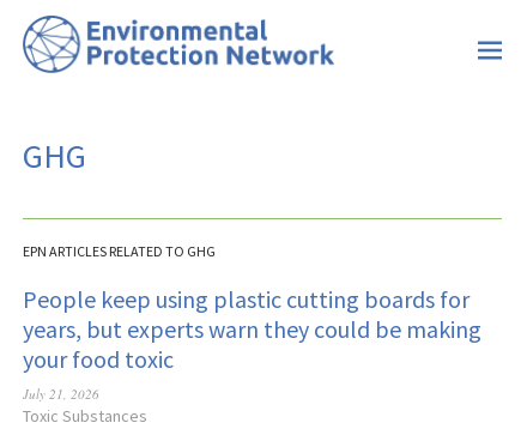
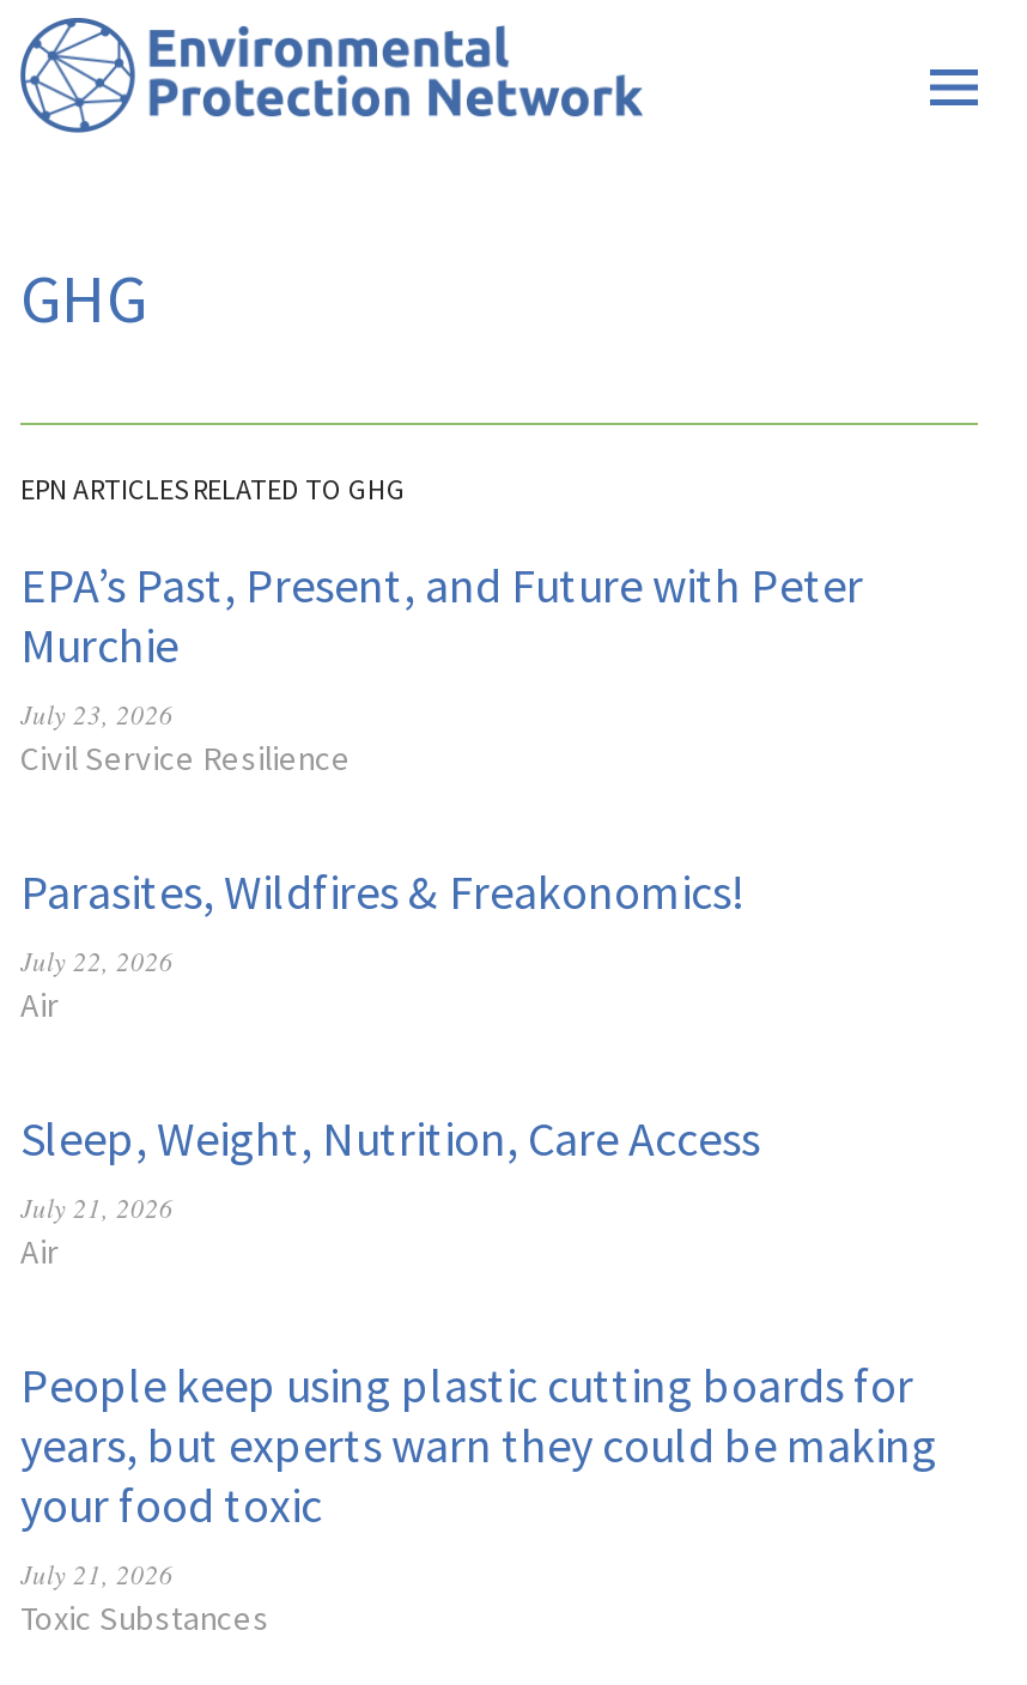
none -> [20,555,863,1274] EPA’s Past, Present, and Future with Peter | Murchie | July 23, 2026 | Civil Service Resilience | Parasites, Wildfires & Freakonomics! | July 22, 2026 | Air | Sleep, Weight, Nutrition, Care Access | July 21, 2026 | Air

